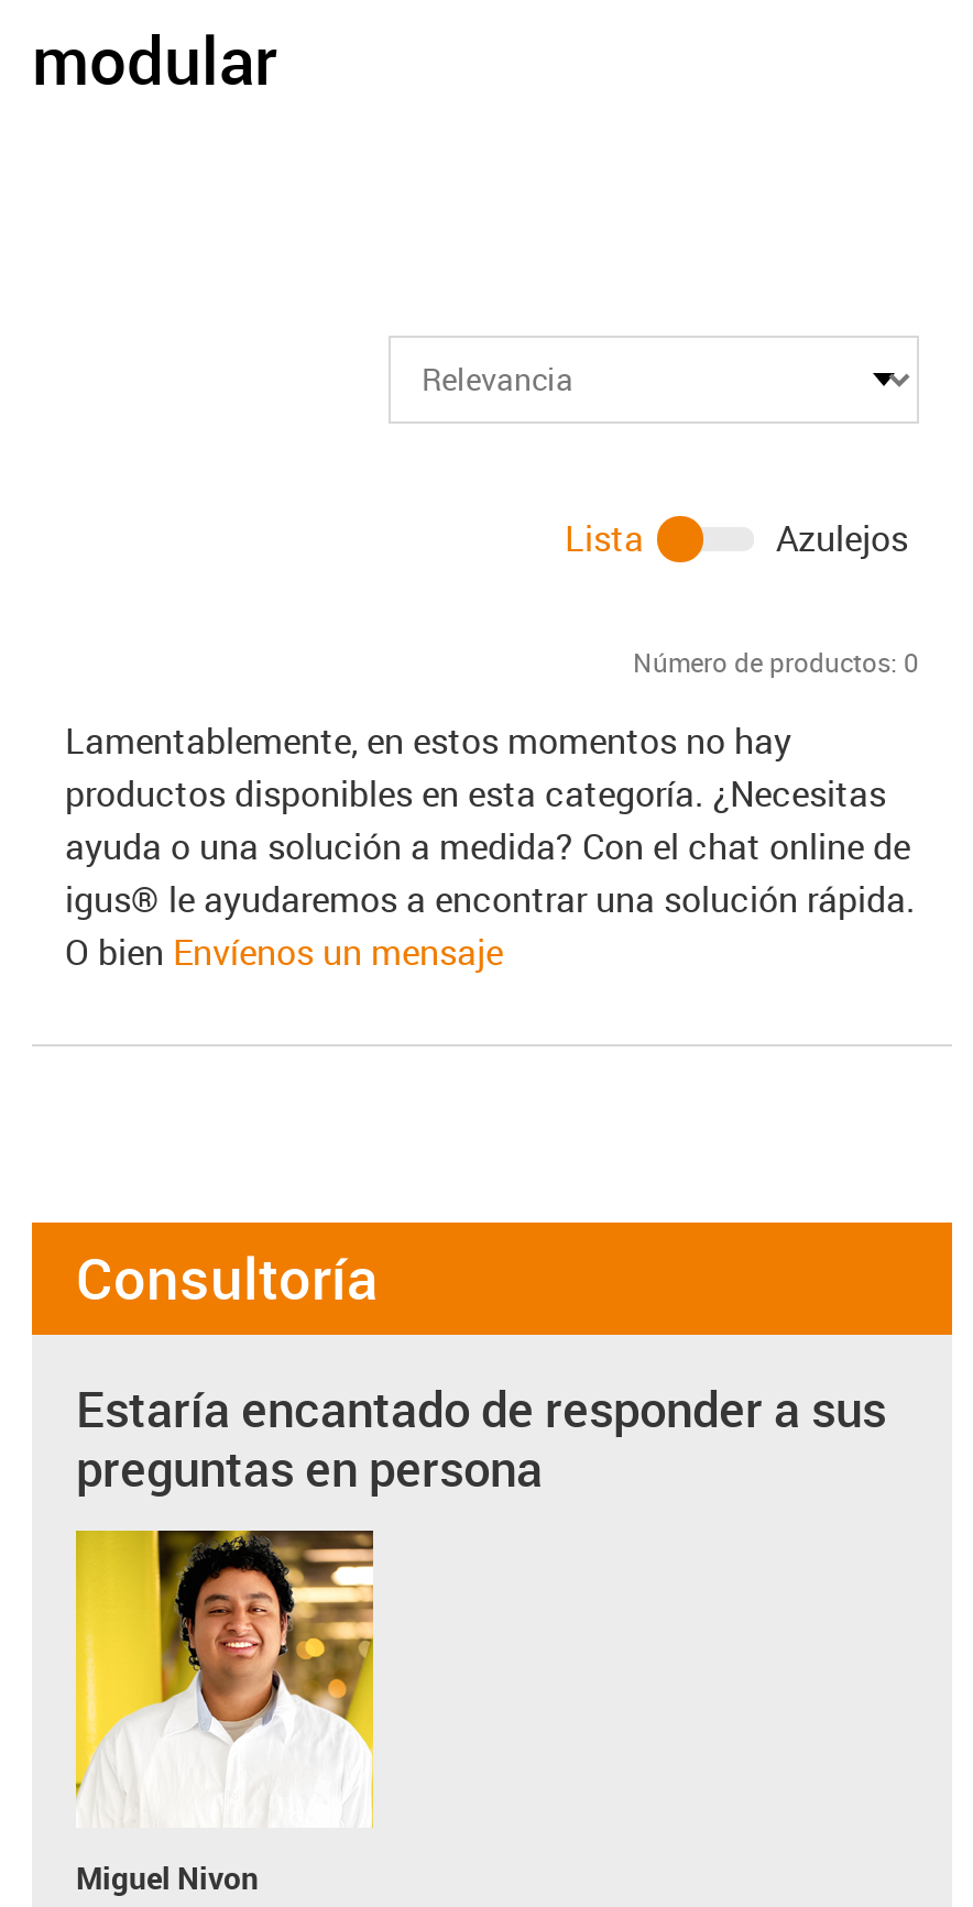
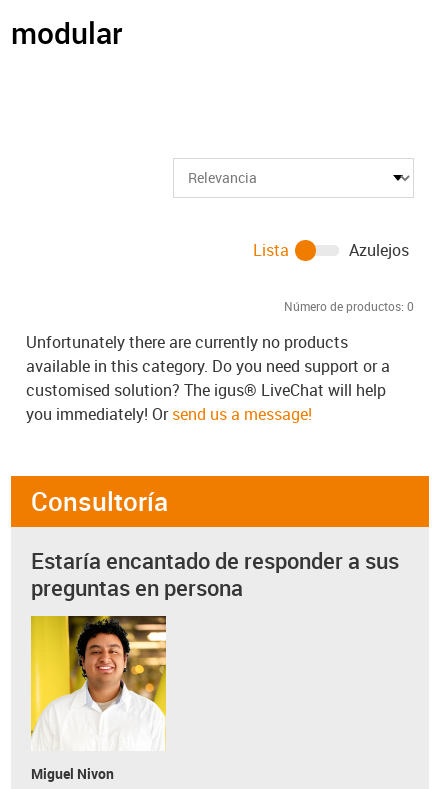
[65,715,915,975] Lamentablemente, en estos momentos no hay | productos disponibles en esta categoría. ¿Necesitas | ayuda o una solución a medida? Con el chat online de | igus® le ayudaremos a encontrar una solución rápida. | O bien Envíenos un mensaje -> [26,330,390,424] Unfortunately there are currently no products | available in this category. Do you need support or a | customised solution? The igus® LiveChat will help | you immediately! Or send us a message!

